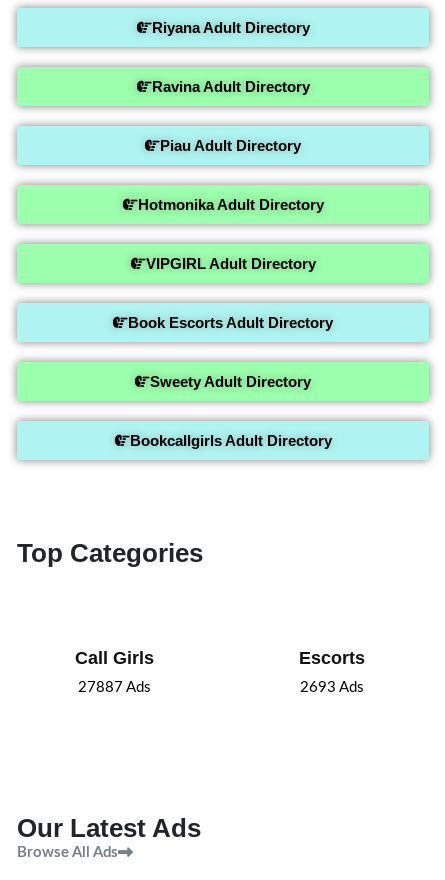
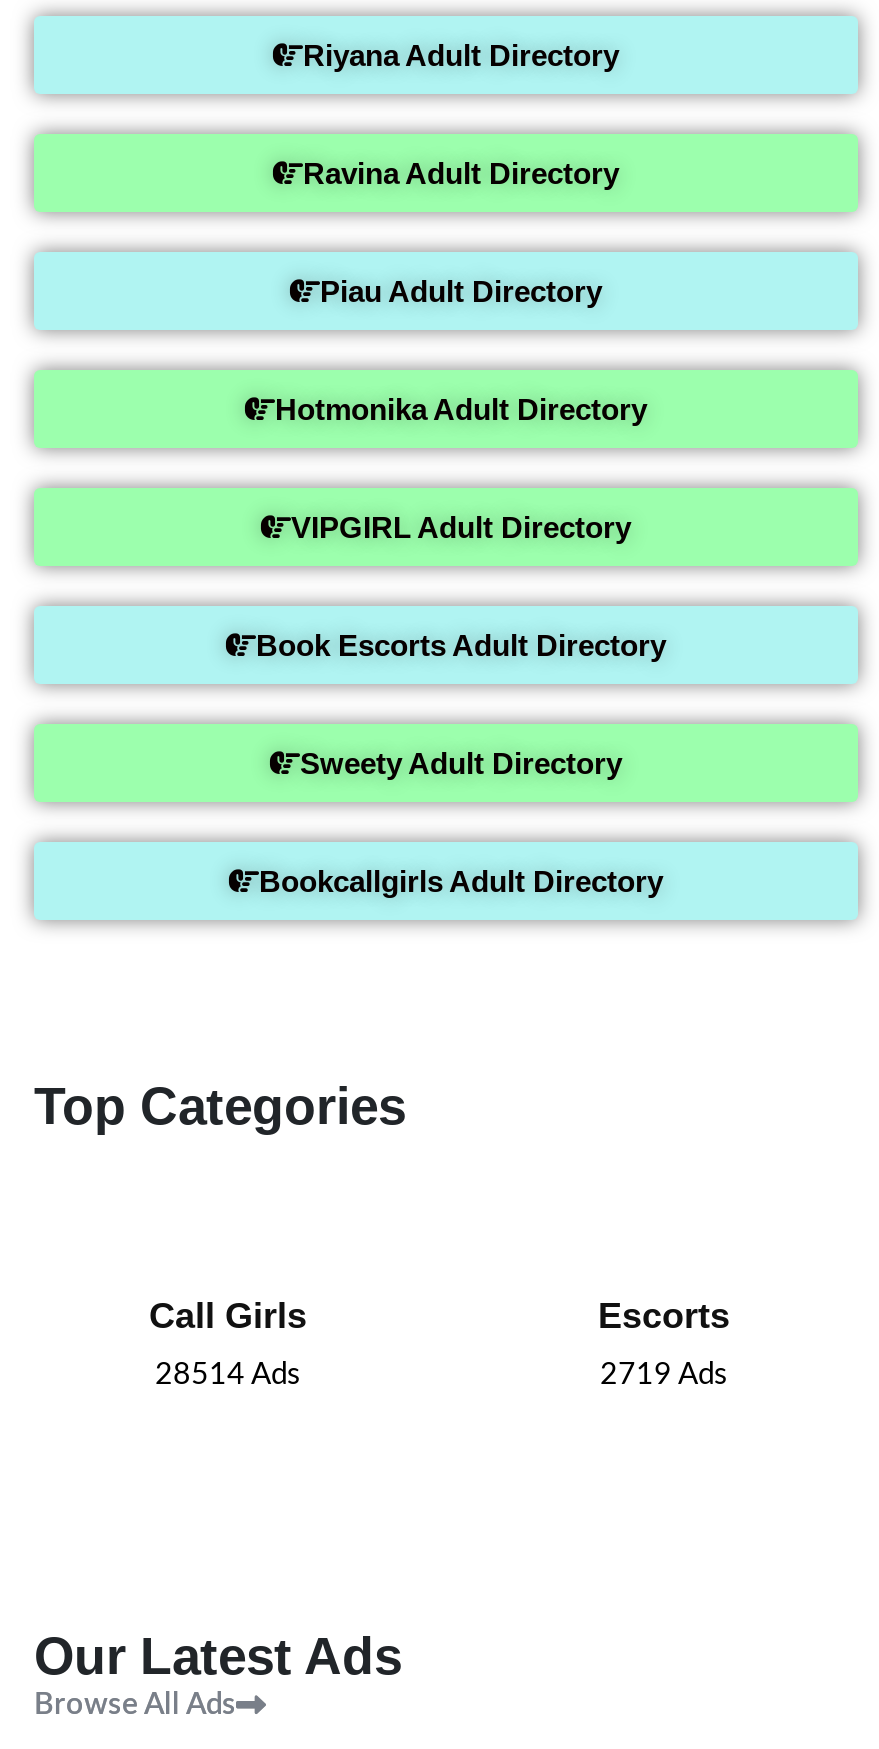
[77,680,150,695] 27887 Ads -> [155,1360,301,1390] 28514 Ads
[300,680,364,695] 2693 Ads -> [600,1360,728,1390] 2719 Ads

